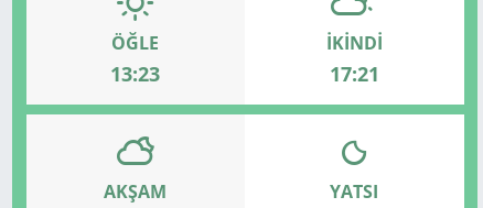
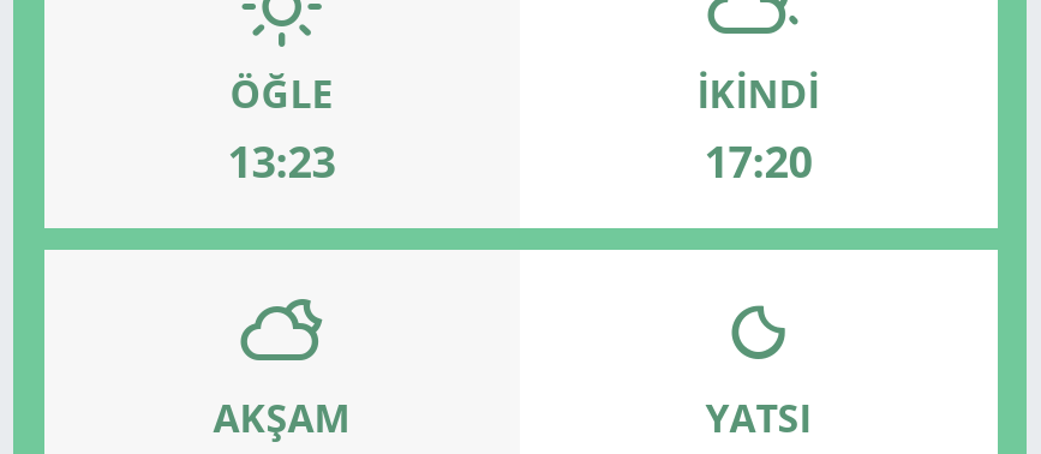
[329,61,379,87] 17:21 -> [704,132,812,190] 17:20

